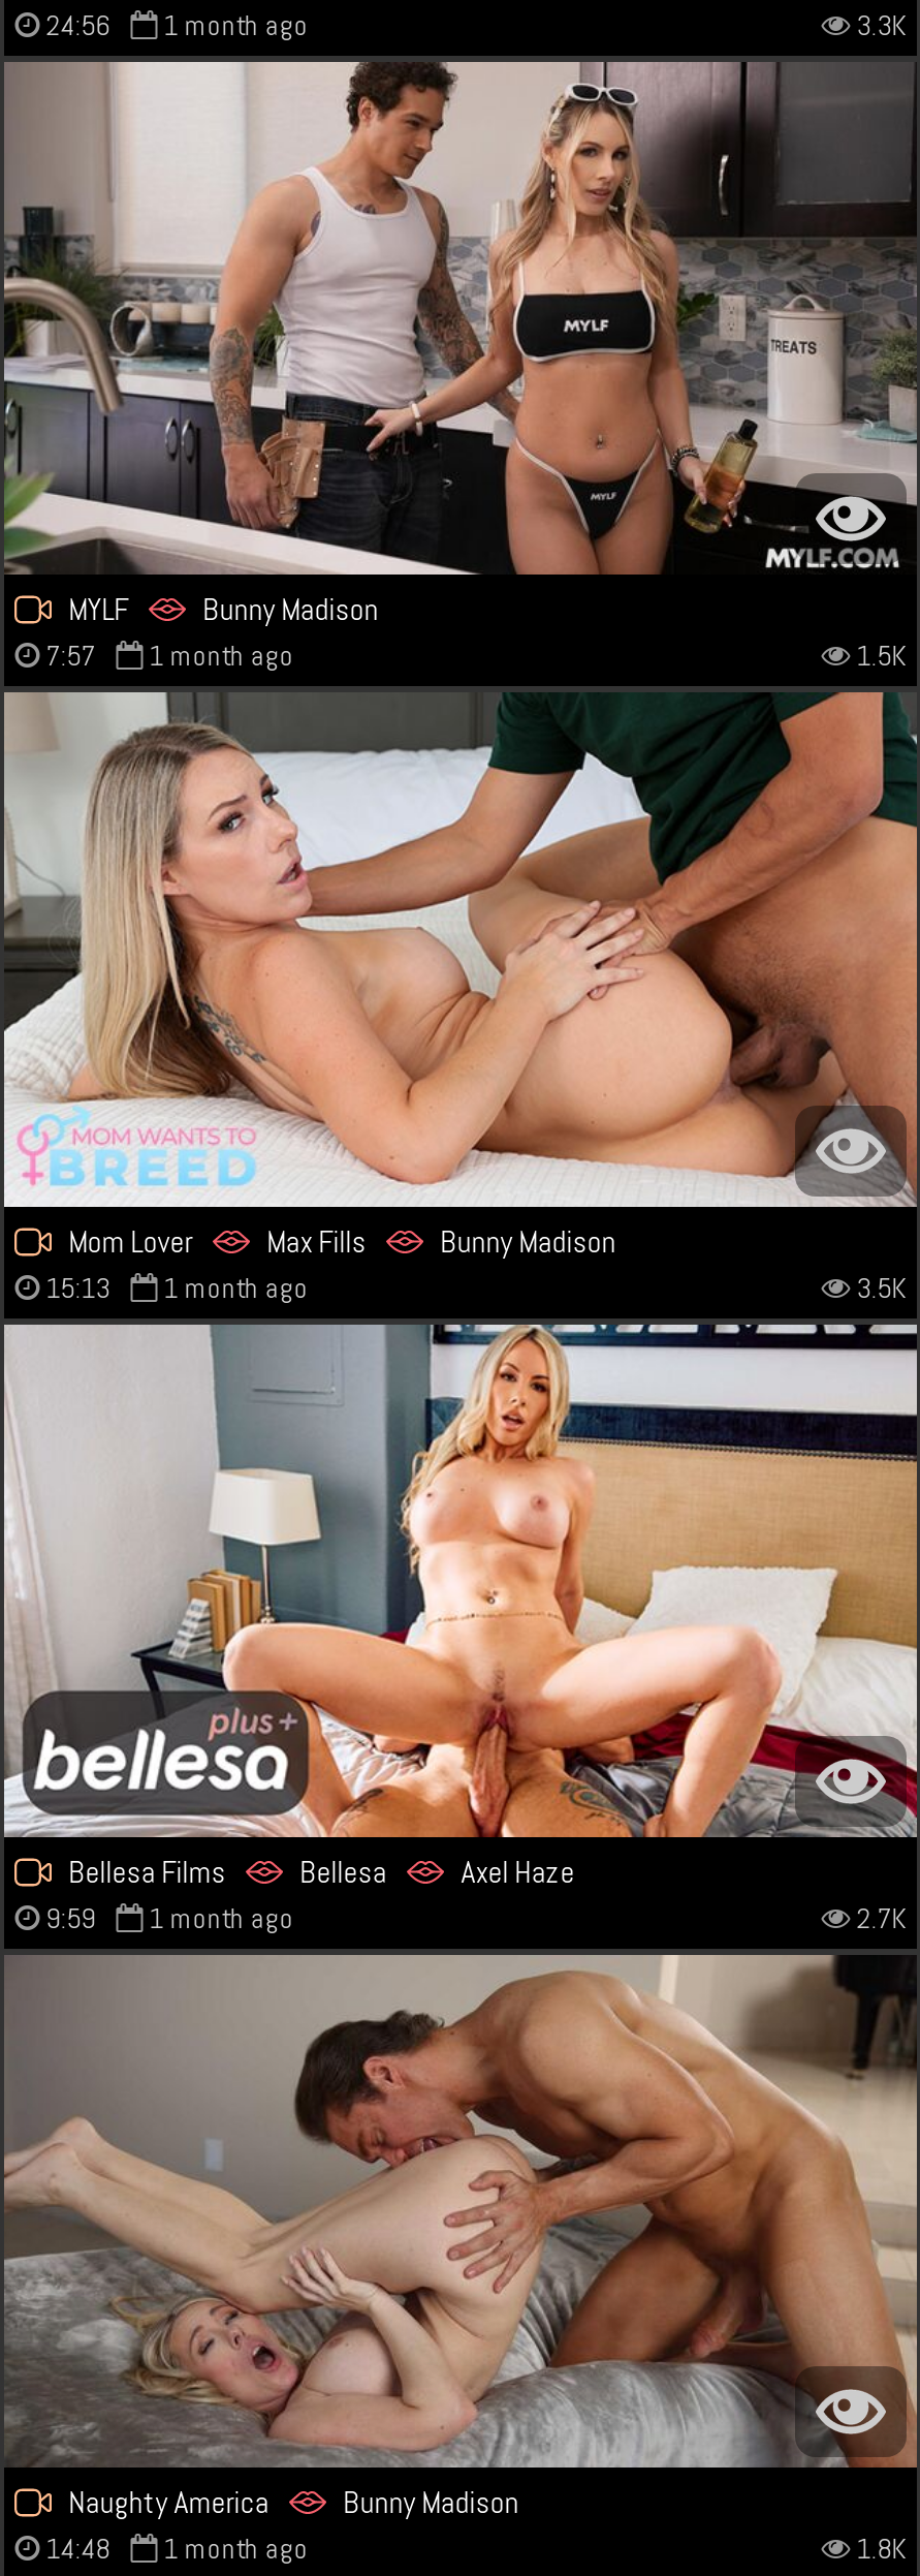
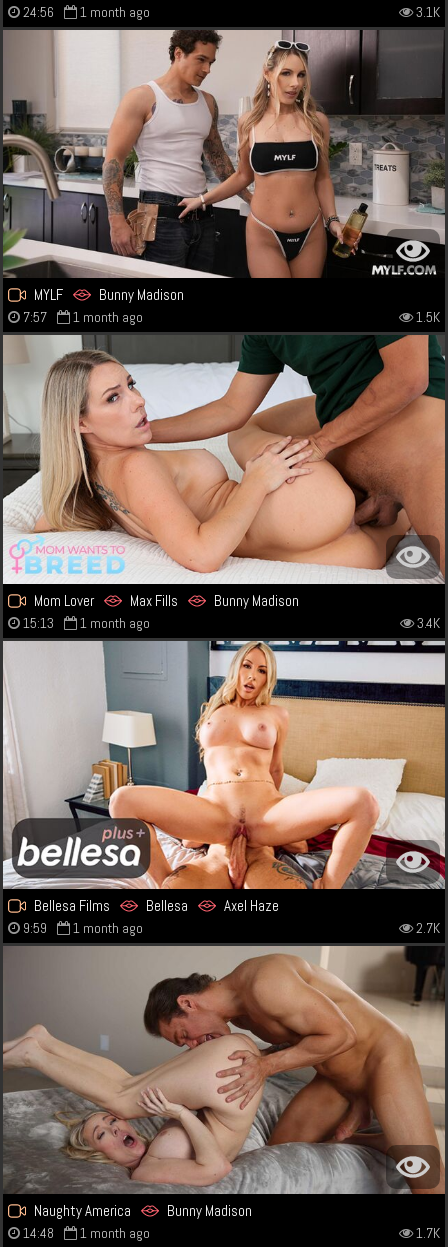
[857,6,906,43] 3.3K -> [416,3,440,21] 3.1K
[857,1268,906,1305] 3.5K -> [417,613,440,631] 3.4K
[857,2530,906,2567] 1.8K -> [416,1224,440,1242] 1.7K

